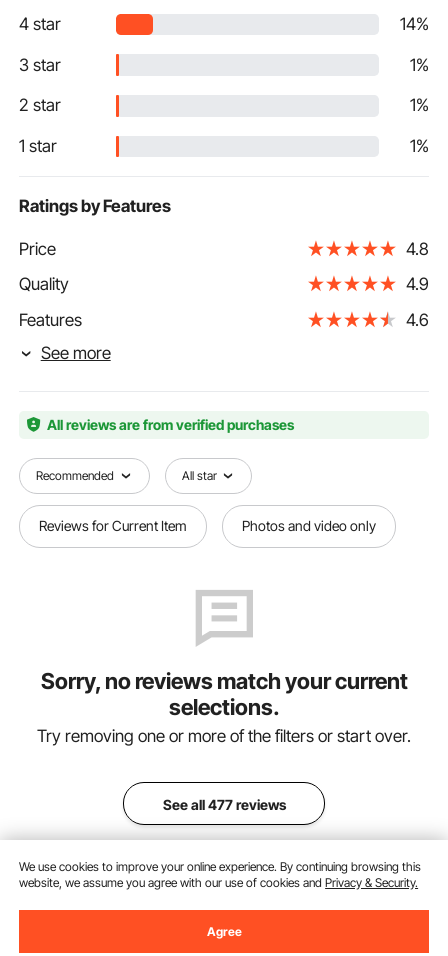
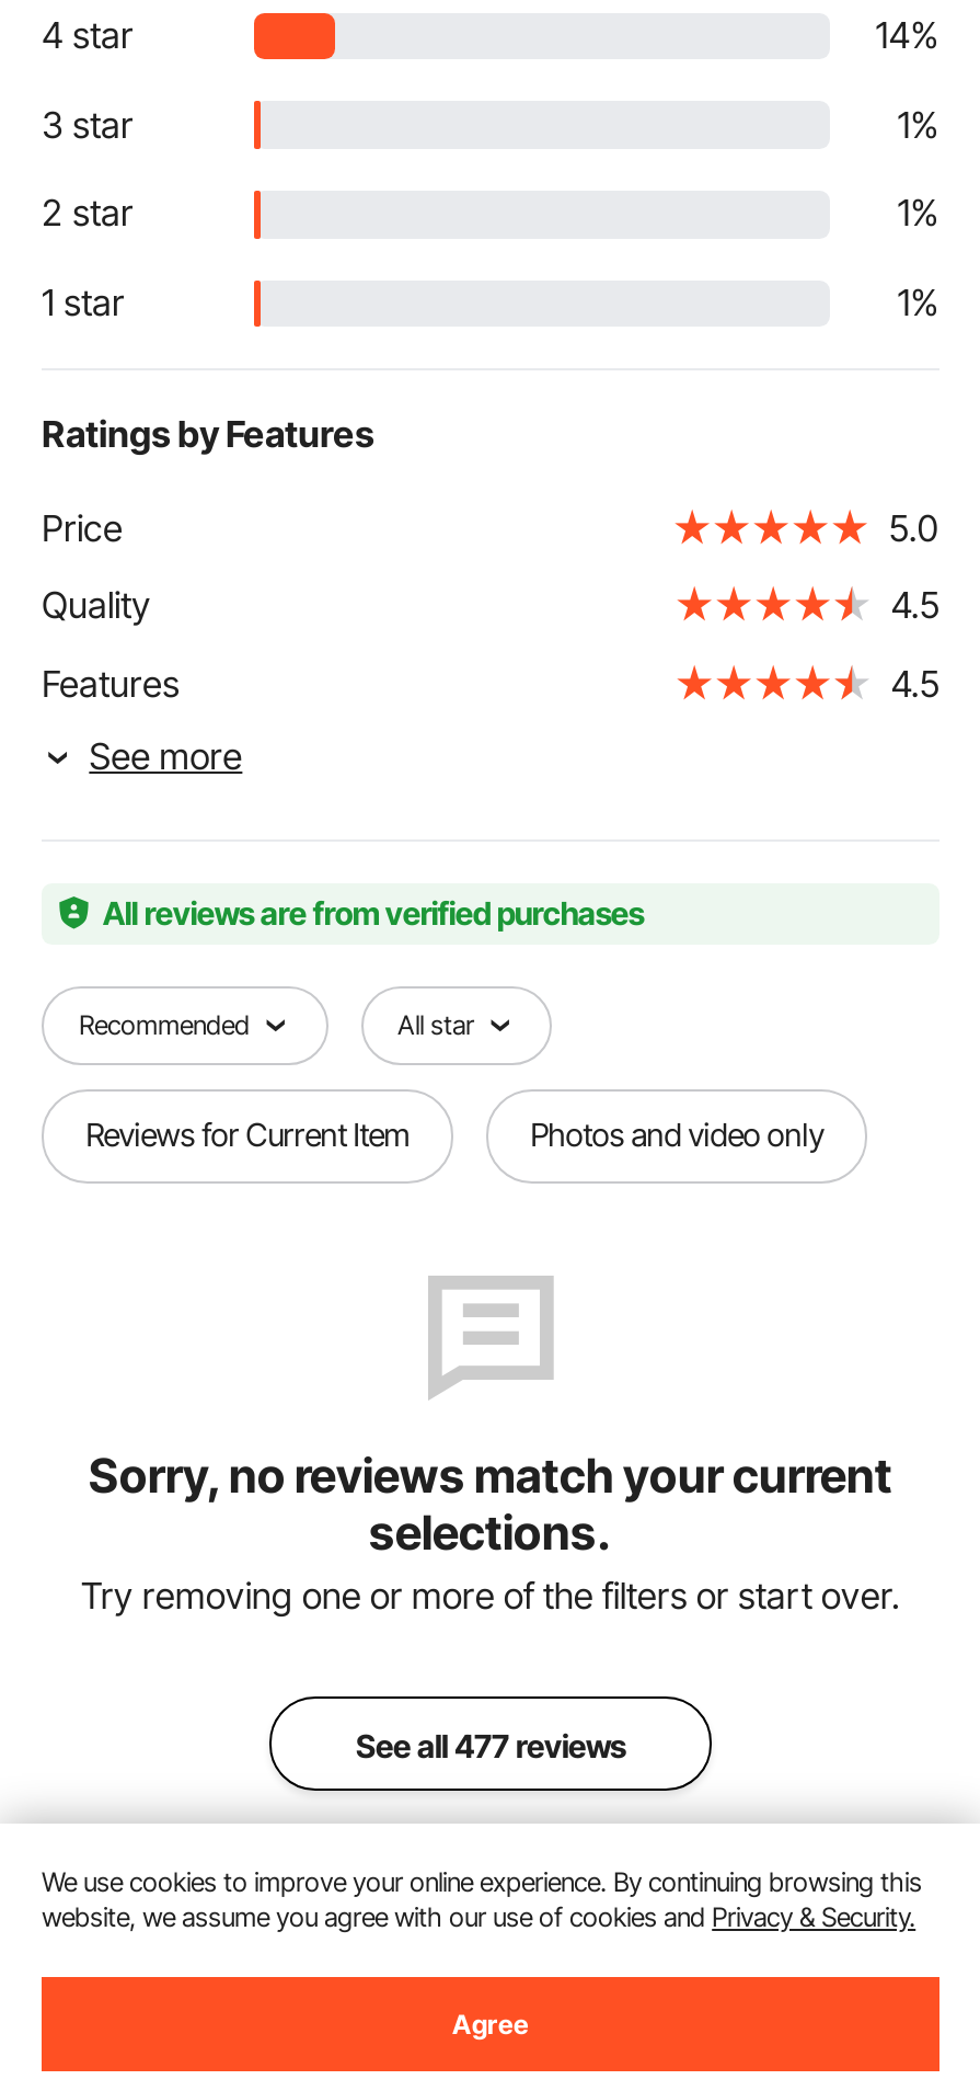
[406,239,429,259] 4.8 -> [889,506,939,550] 5.0
[406,274,429,294] 4.9 -> [891,583,939,627] 4.5
[406,309,429,329] 4.6 -> [891,661,939,705] 4.5

